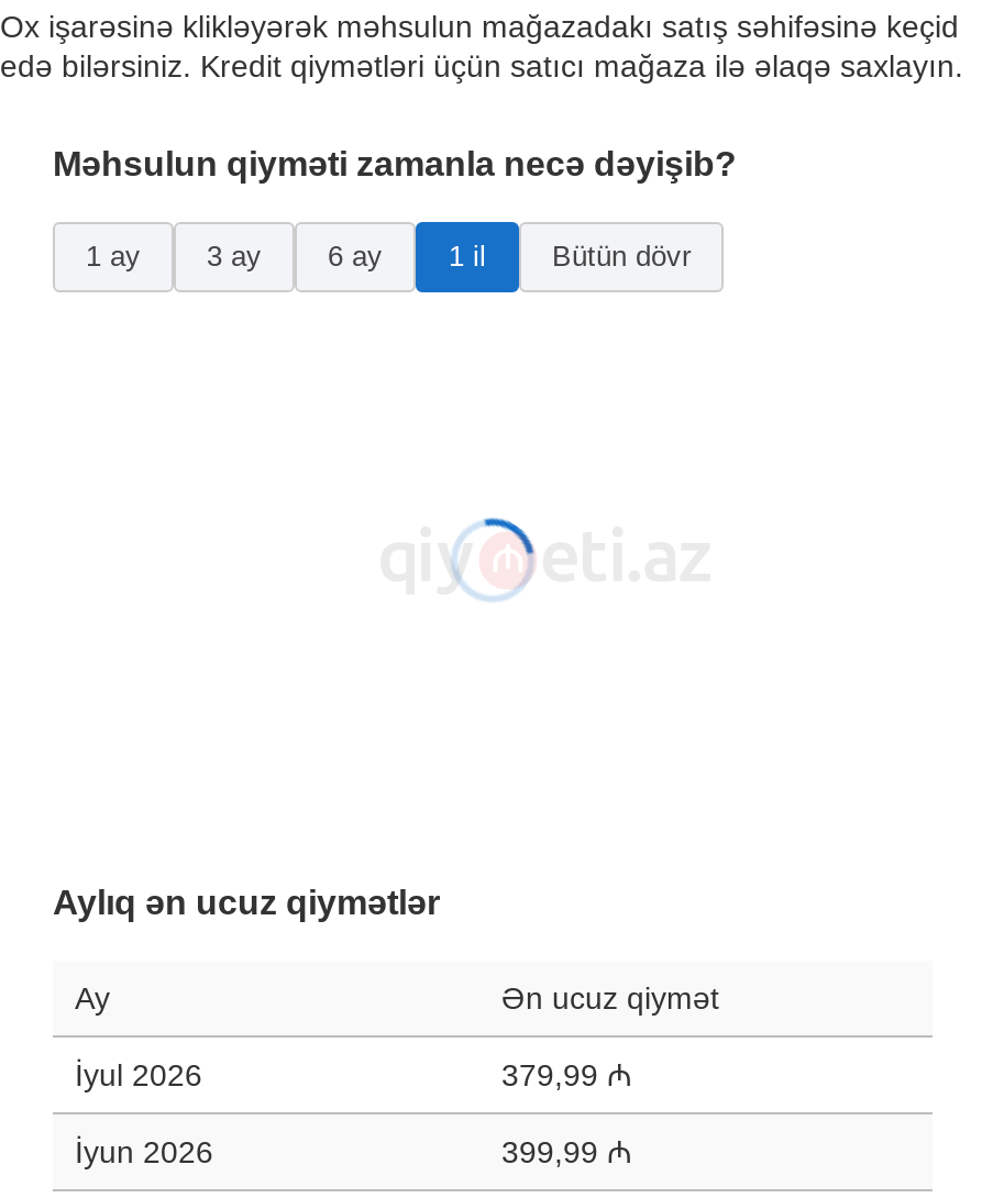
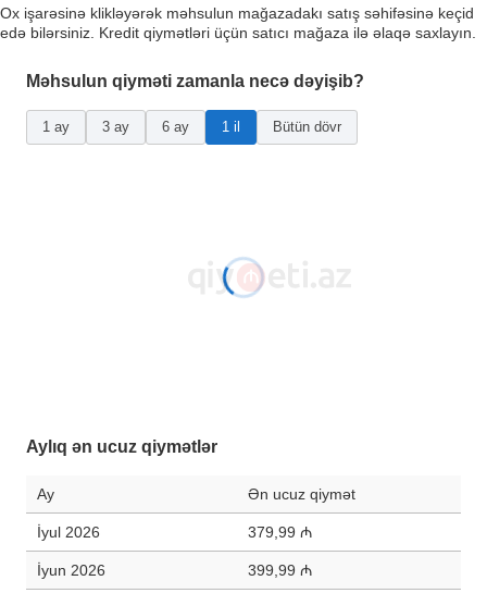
[451,517,534,594] [image] -> [222,257,263,295] [image]

